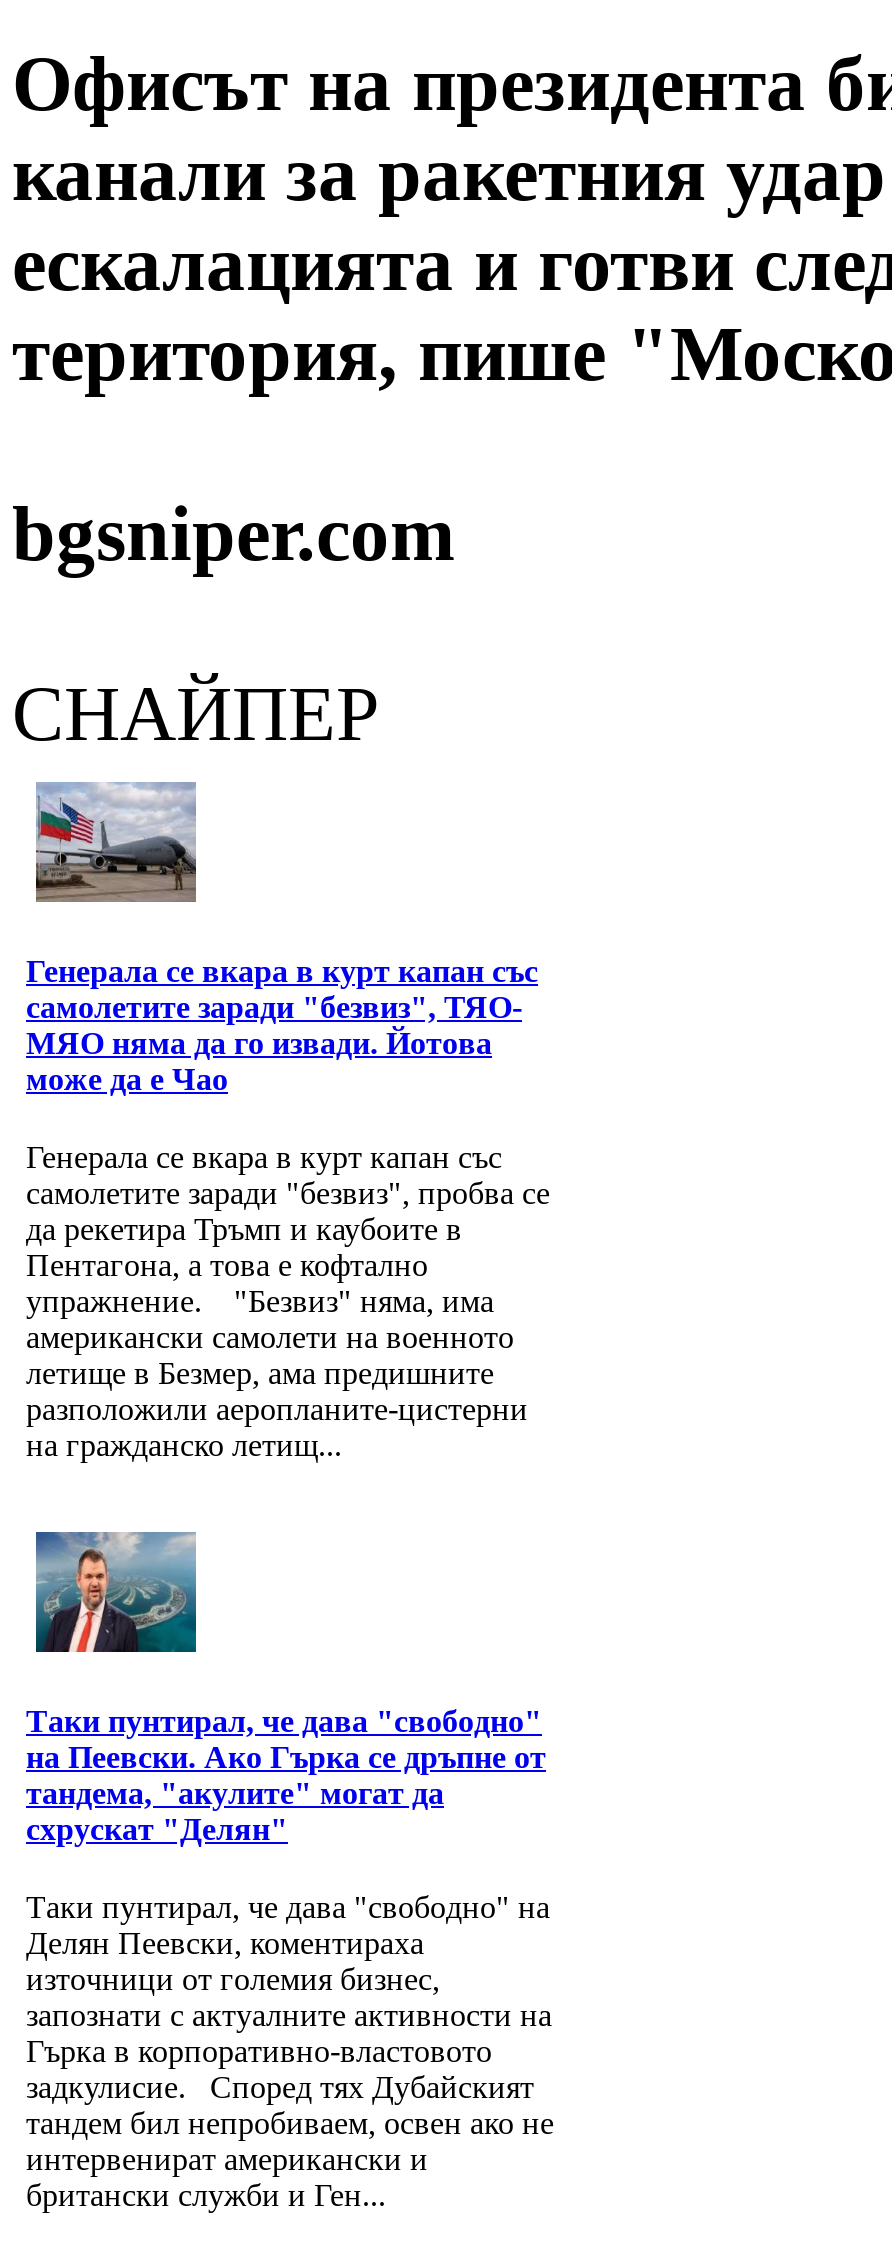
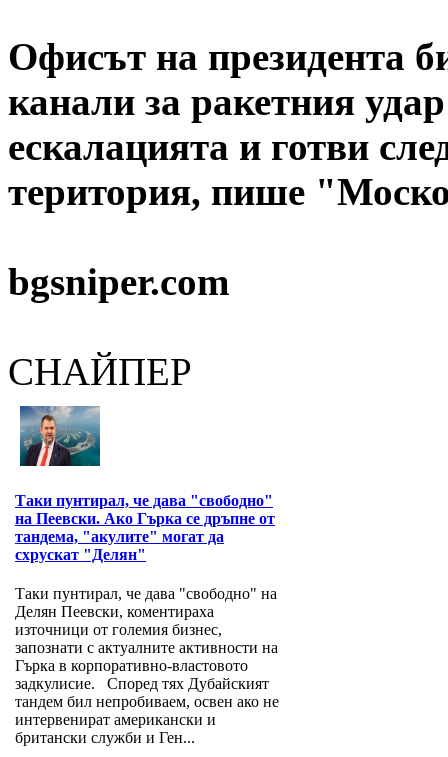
[26,782,550,1463] [image] | Генерала се вкара в курт капан със | самолетите заради "безвиз", ТЯО- | МЯО няма да го извади. Йотова | може да е Чао | Генерала се вкара в курт капан със | самолетите заради "безвиз", пробва се | да рекетира Тръмп и каубоите в | Пентагона, а това е кофтално | упражнение. "Безвиз" няма, има | американски самолети на военното | летище в Безмер, ама предишните | разположили аеропланите-цистерни | на гражданско летищ... -> none

